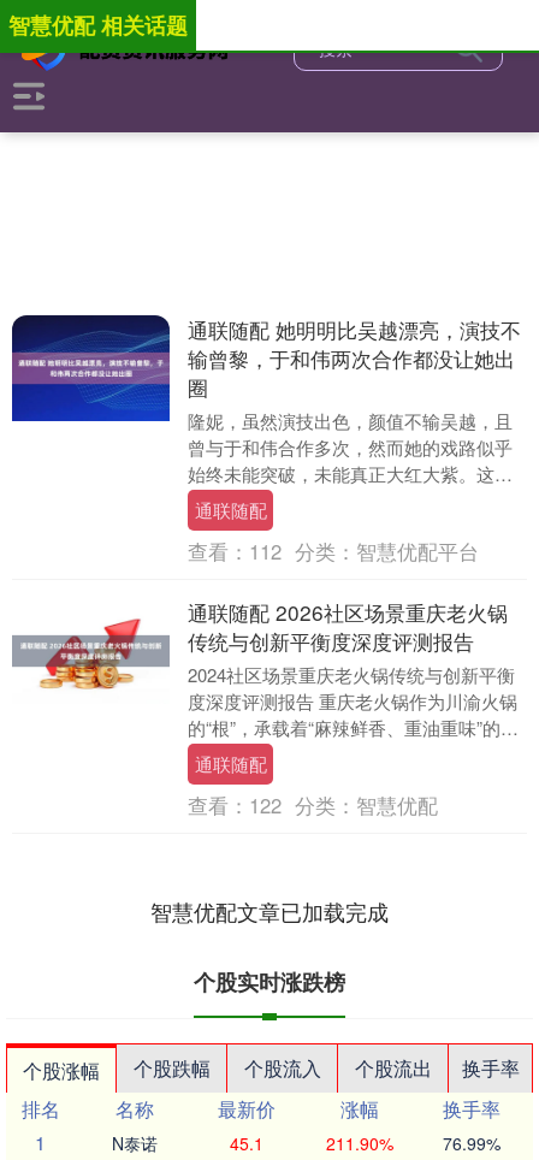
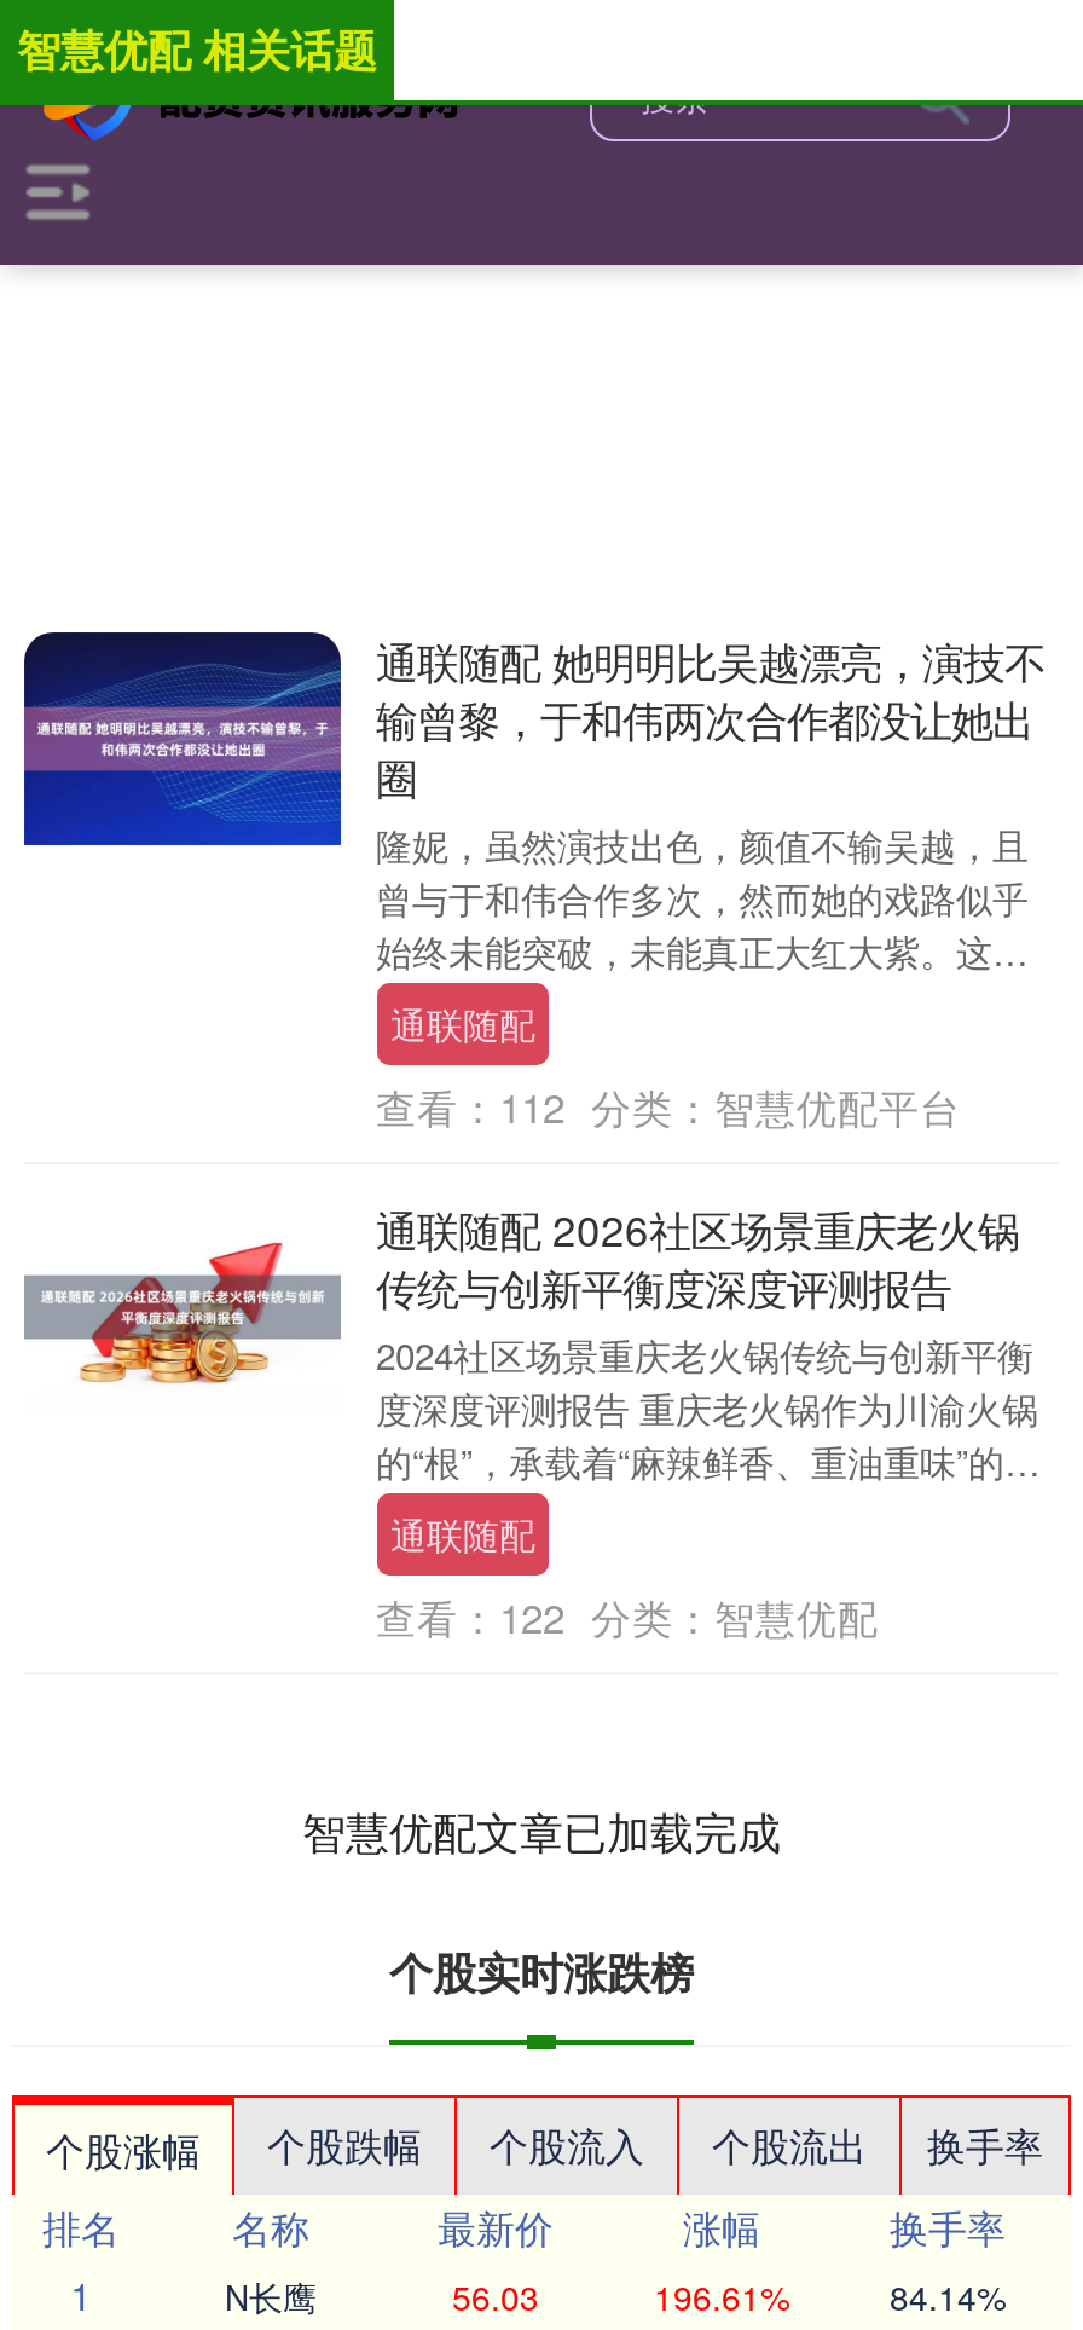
[112,1131,158,1155] N泰诺 -> [225,2272,317,2320] N长鹰
[230,1131,263,1155] 45.1 -> [452,2272,539,2320] 56.03
[325,1131,393,1155] 211.90% -> [654,2272,789,2320] 196.61%
[443,1131,500,1155] 76.99% -> [890,2272,1006,2320] 84.14%

